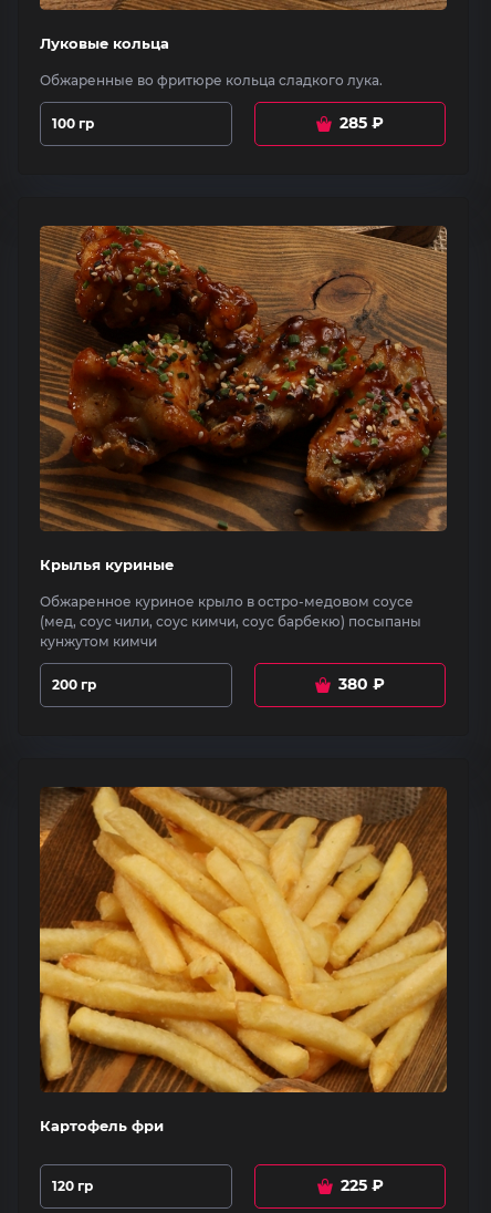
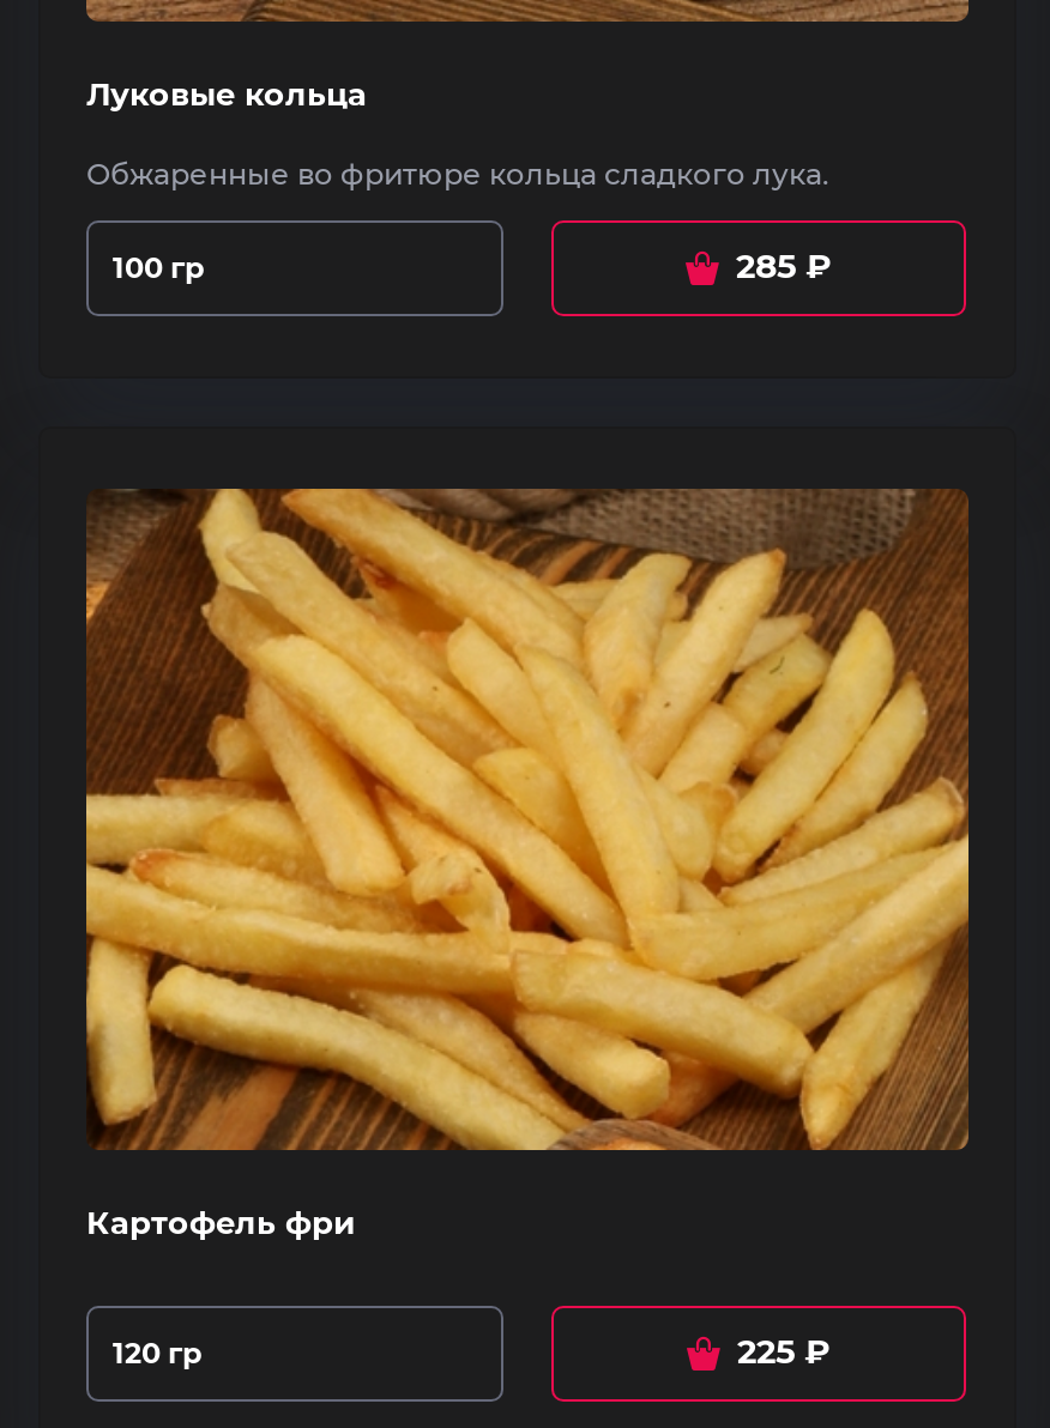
[40,226,446,694] [image] | Крылья куриные | Обжаренное куриное крыло в остро-медовом соусе | (мед, соус чили, соус кимчи, соус барбекю) посыпаны | кунжутом кимчи | 200 гр | 380 ₽ -> none

